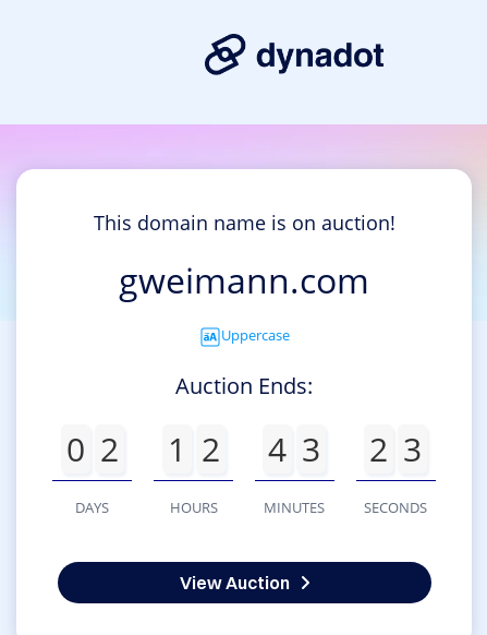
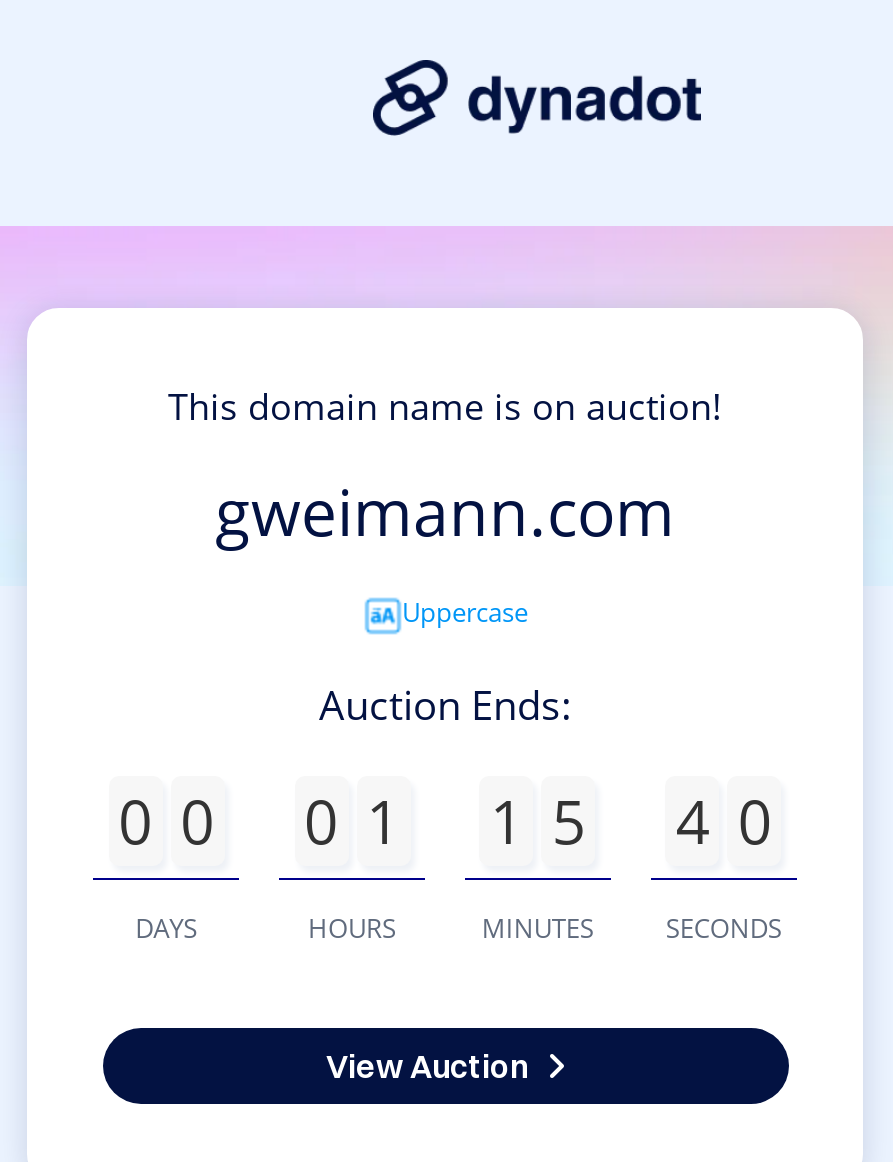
[66,427,118,471] 0 2 -> [118,780,214,862] 0 0
[167,427,220,471] 1 2 -> [304,780,400,862] 0 1
[268,427,321,471] 4 3 -> [490,780,586,862] 1 5
[370,427,422,471] 2 3 -> [676,780,772,862] 4 0

